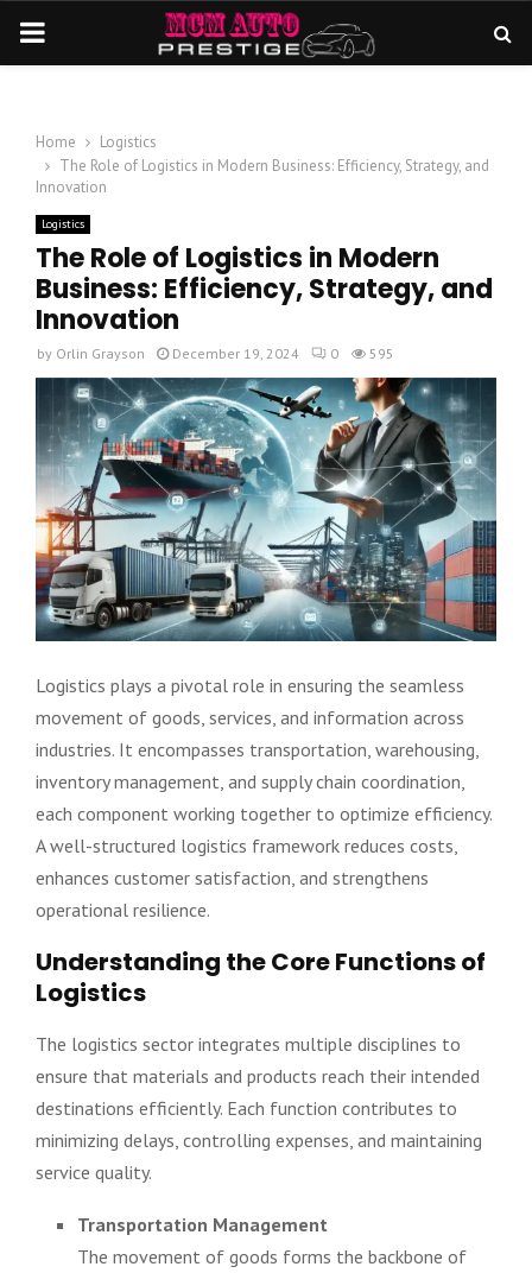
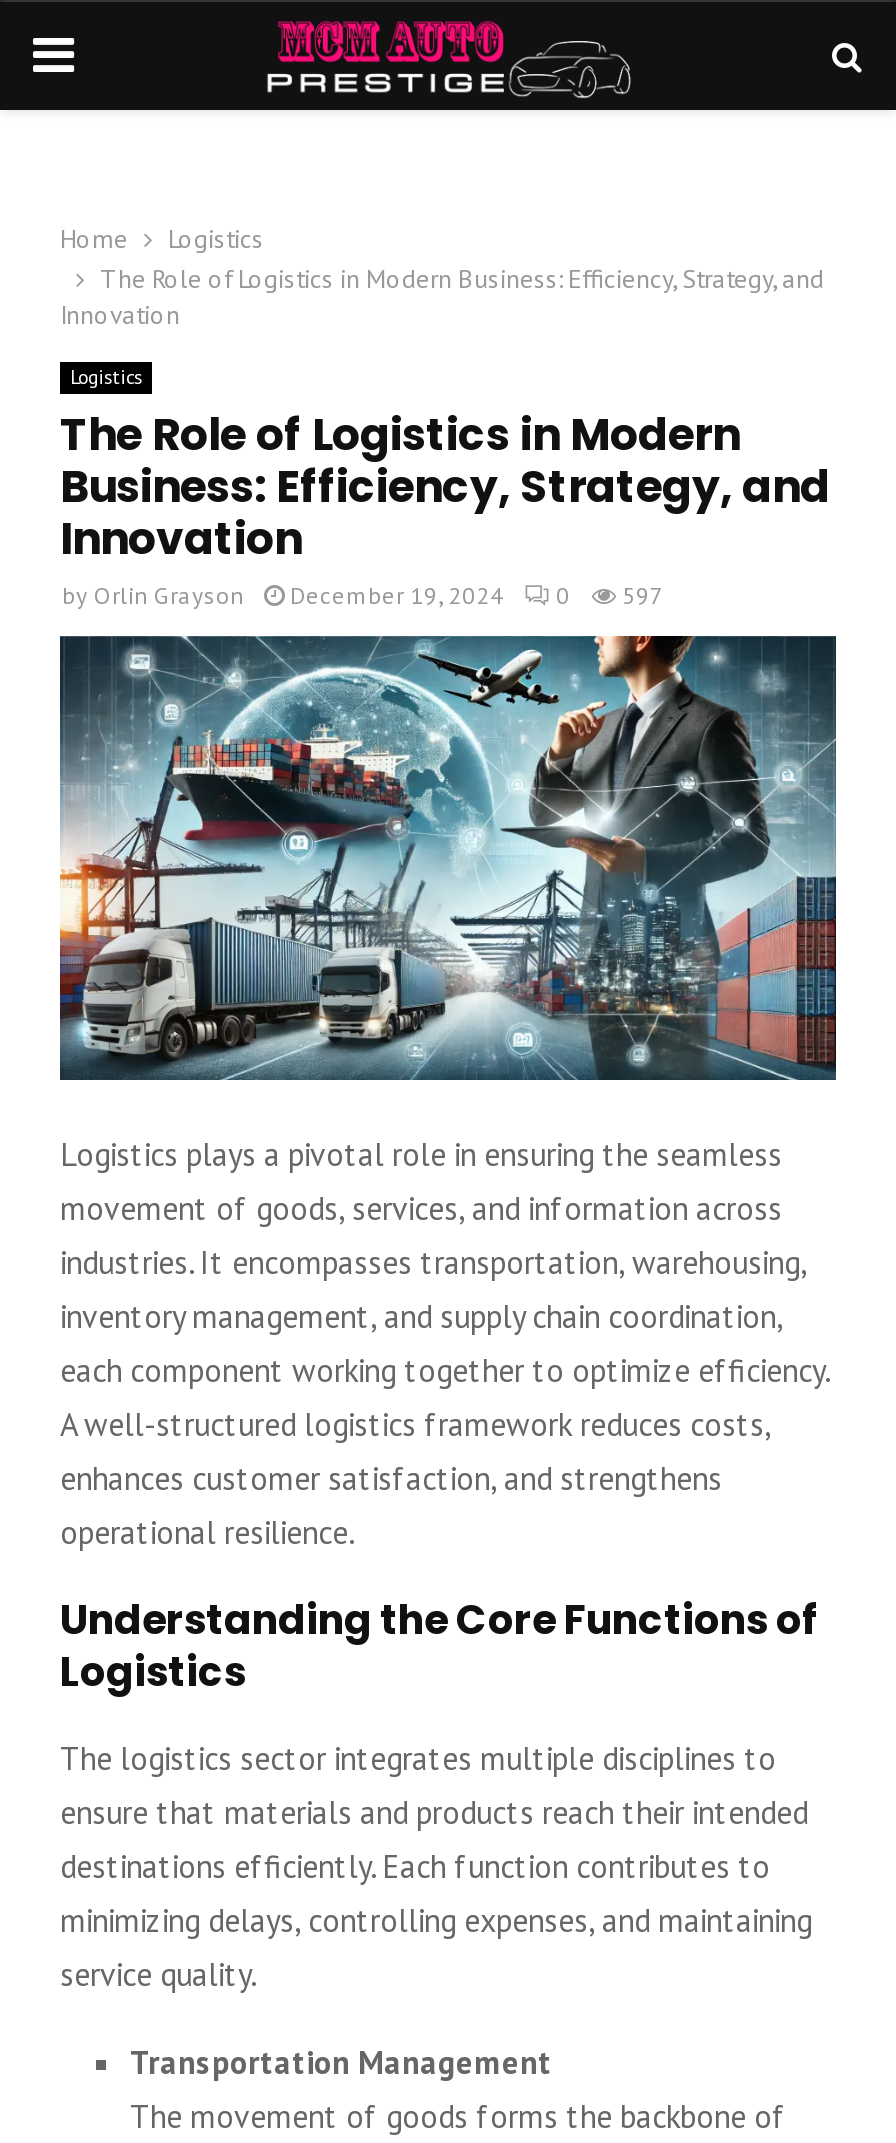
[37,344,394,362] by Orlin Grayson December 19, 2024 0 595 -> [62,580,664,610] by Orlin Grayson December 19, 2024 0 597

